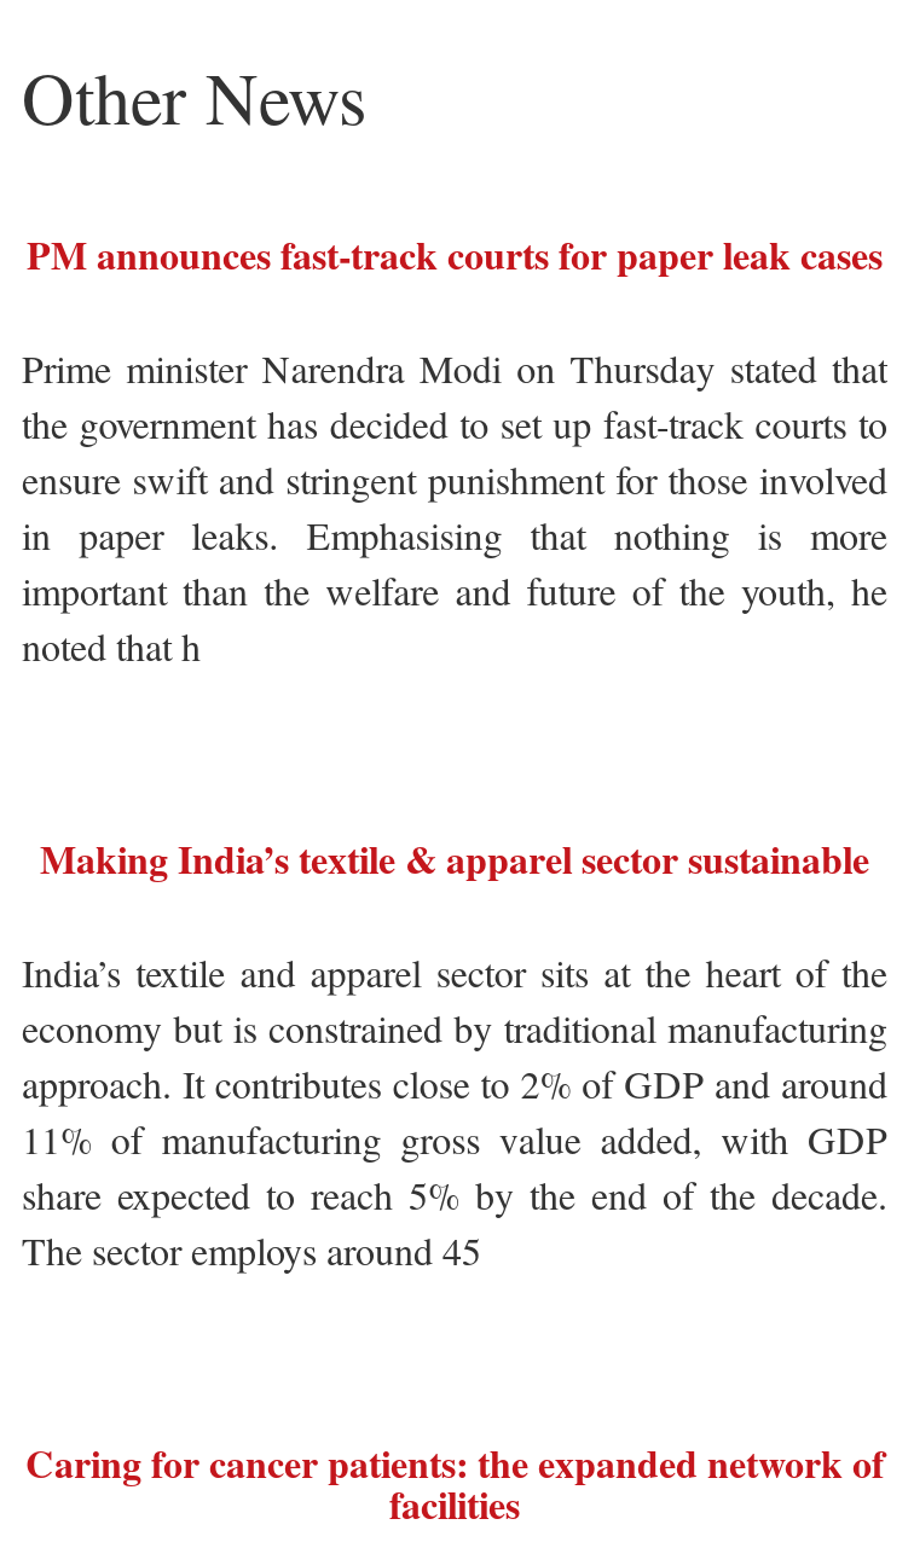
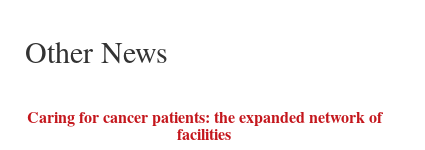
[22,226,887,671] PM announces fast-track courts for paper leak cases | Prime minister Narendra Modi on Thursday stated that | the government has decided to set up fast-track courts to | ensure swift and stringent punishment for those involved | in paper leaks. Emphasising that nothing is more | important than the welfare and future of the youth, he | noted that h -> none
[22,830,887,1275] Making India’s textile & apparel sector sustainable | India’s textile and apparel sector sits at the heart of the | economy but is constrained by traditional manufacturing | approach. It contributes close to 2% of GDP and around | 11% of manufacturing gross value added, with GDP | share expected to reach 5% by the end of the decade. | The sector employs around 45 -> none

